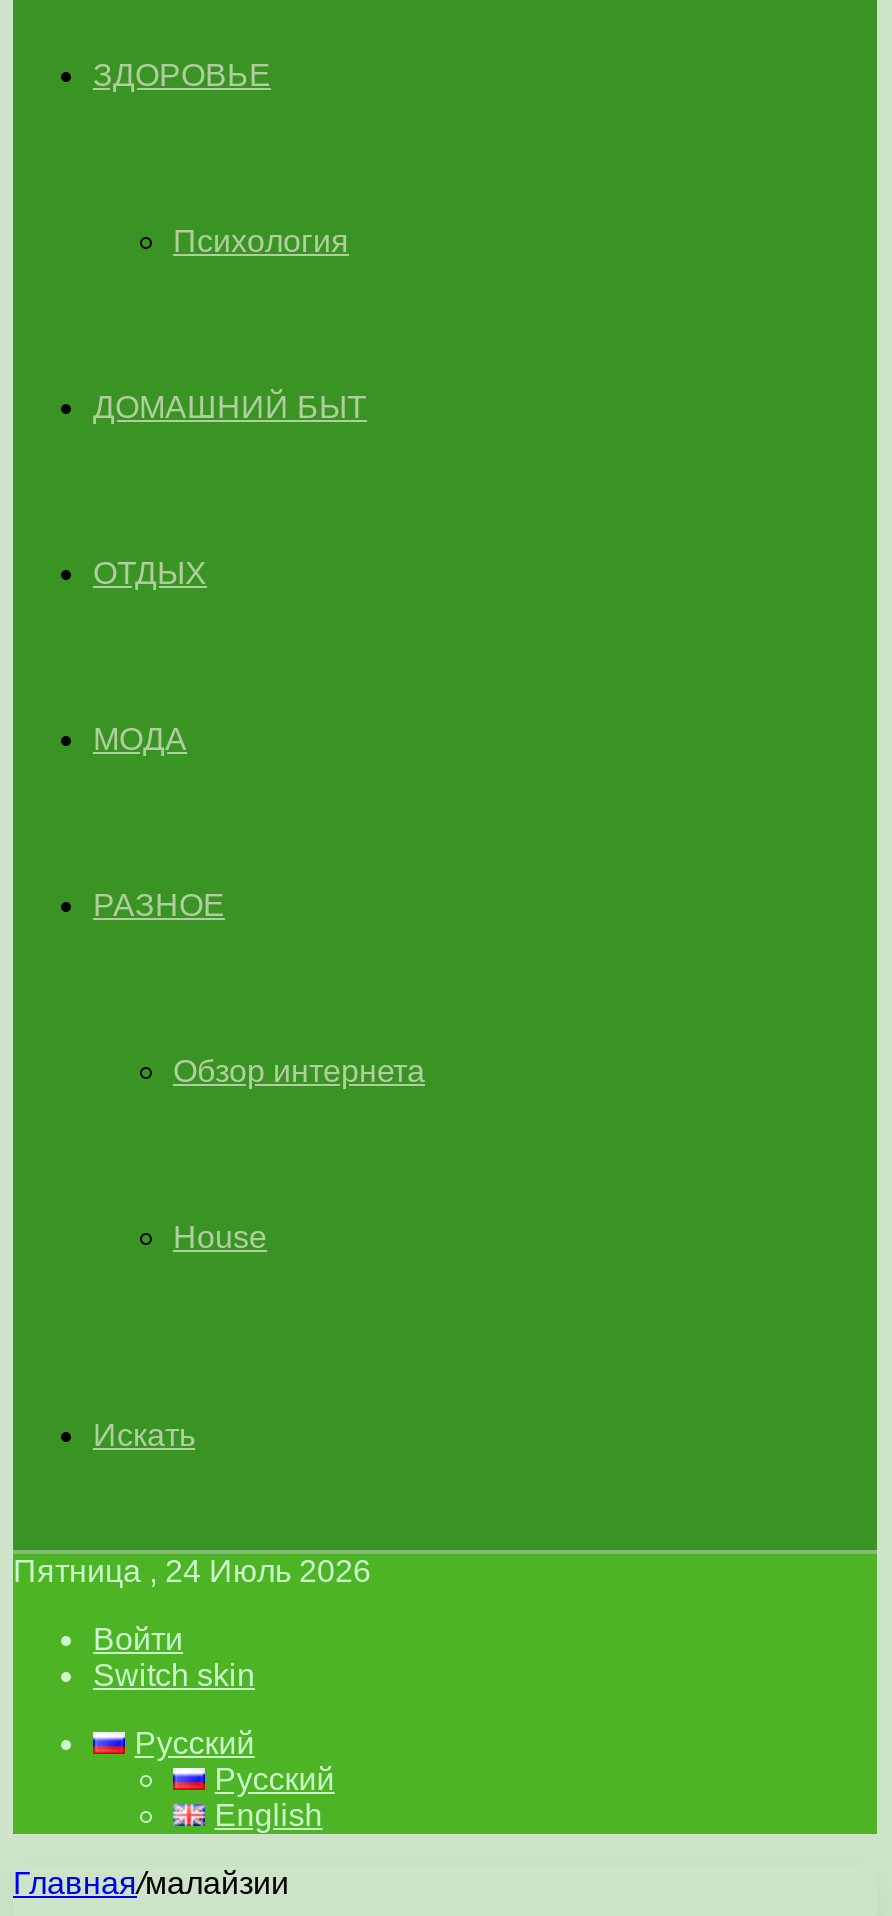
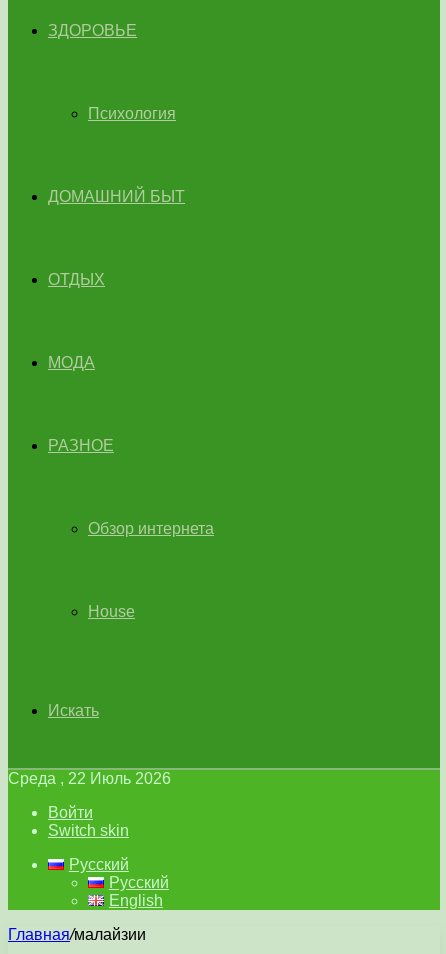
[13,1554,371,1588] Пятница , 24 Июль 2026 -> [8,770,171,787] Среда , 22 Июль 2026

